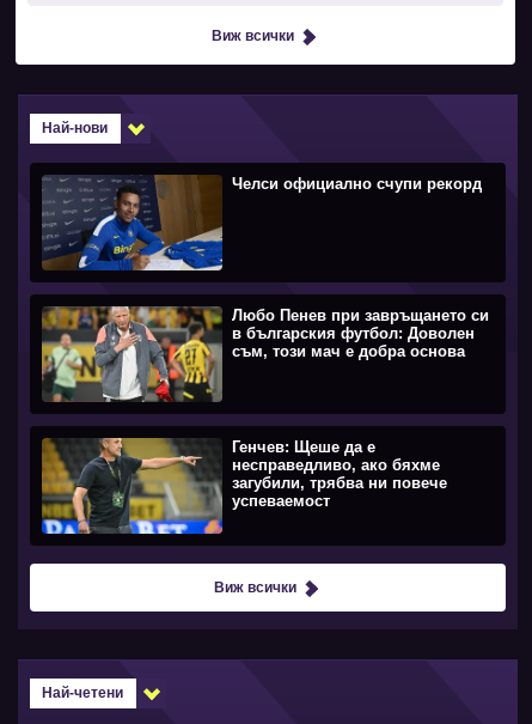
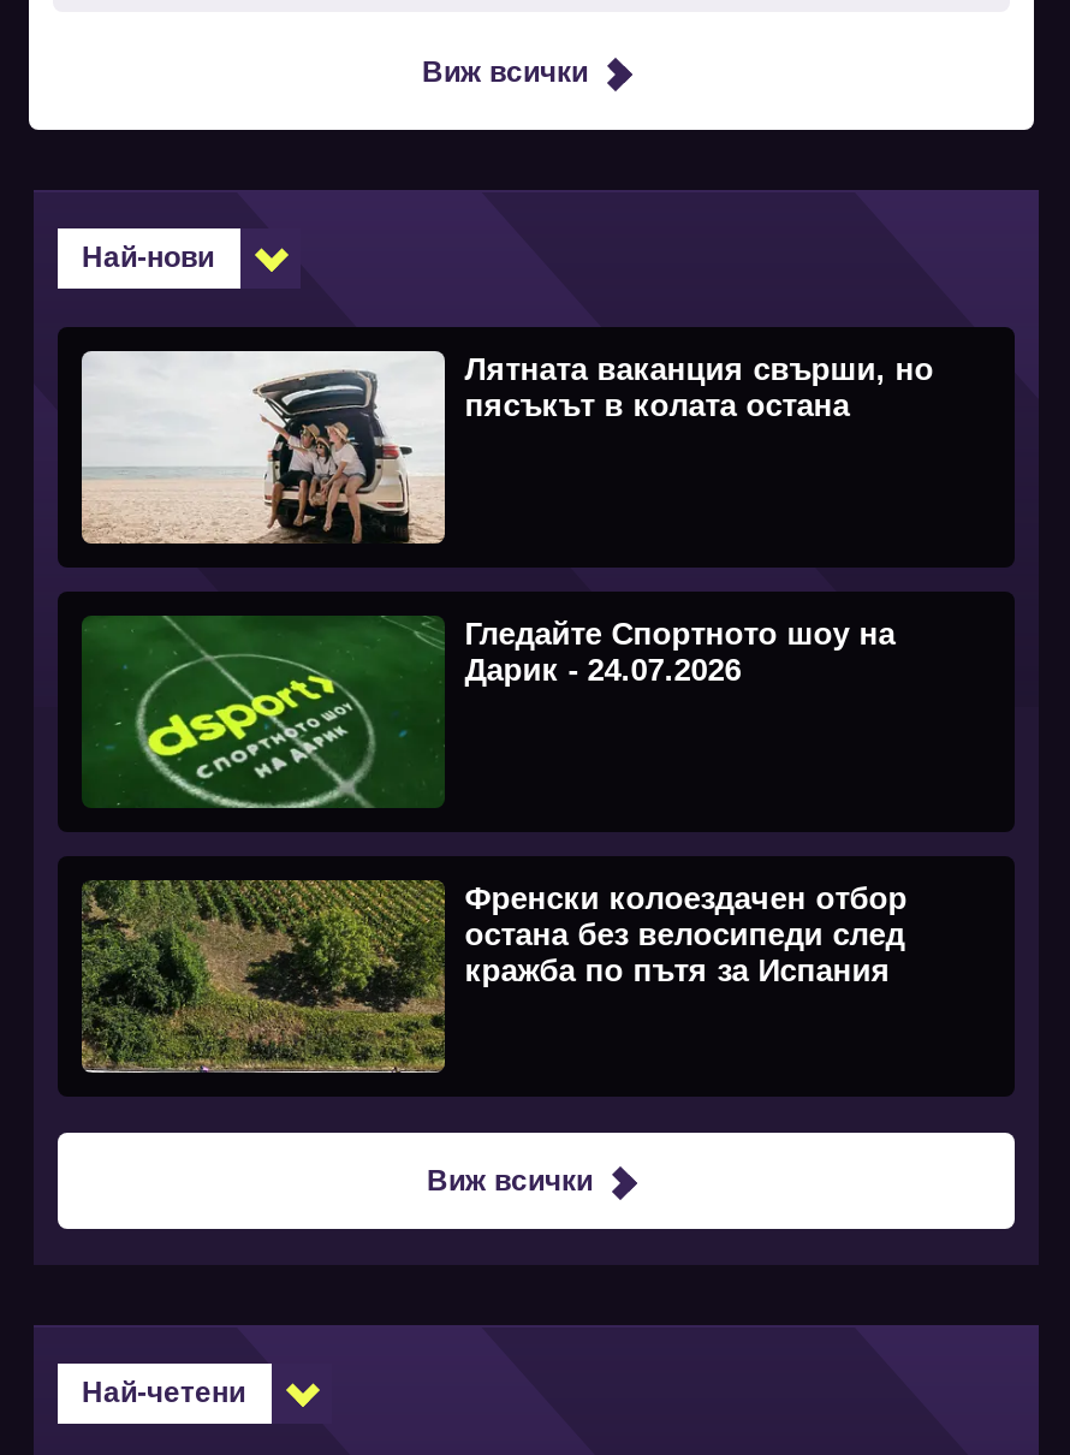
[42,174,482,272] [image] | Челси официално счупи рекорд -> [79,349,933,546] [image] | Лятната ваканция свърши, но | пясъкът в колата остана
[41,305,489,403] [image] | Любо Пенев при завръщането си | в българския футбол: Доволен | съм, този мач е добра основа -> [82,615,895,808] [image] | Гледайте Спортното шоу на | Дарик - 24.07.2026
[41,438,447,535] [image] | Генчев: Щеше да е | несправедливо, ако бяхме | загубили, трябва ни повече | успеваемост -> [79,879,907,1075] [image] | Френски колоездачен отбор | остана без велосипеди след | кражба по пътя за Испания

